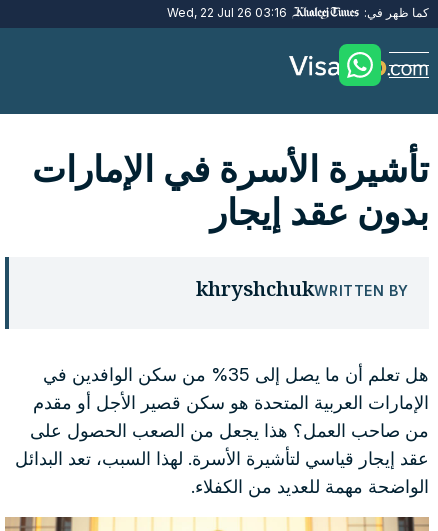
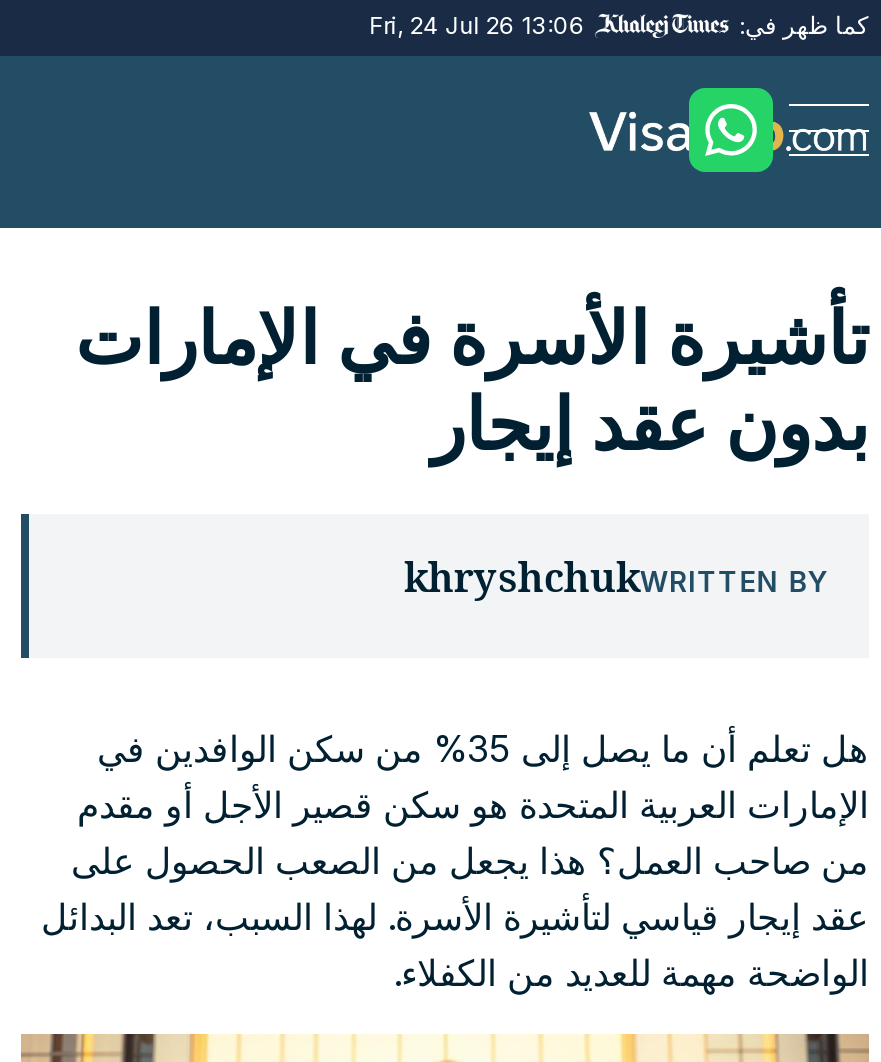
[167,5,287,20] Wed, 22 Jul 26 03:16 -> [369,10,585,40] Fri, 24 Jul 26 13:06

